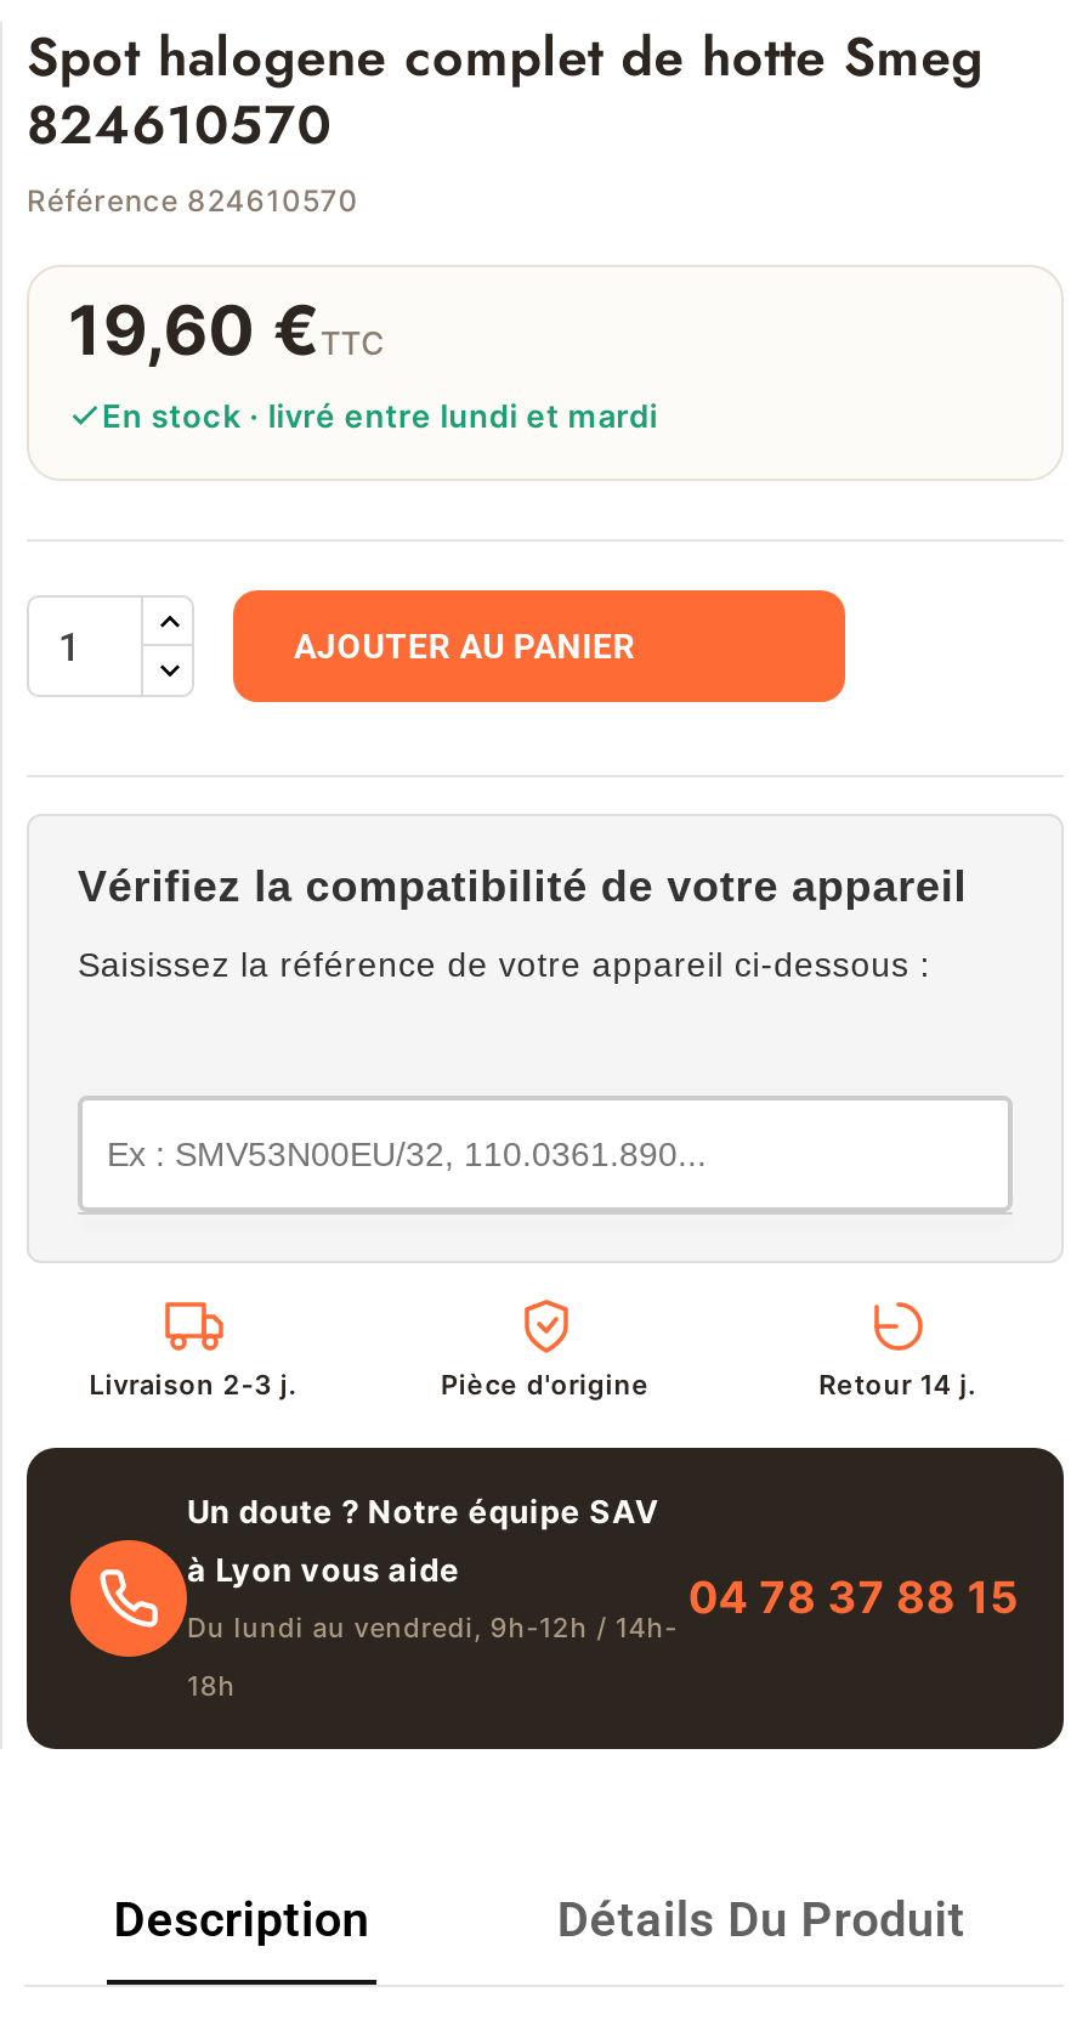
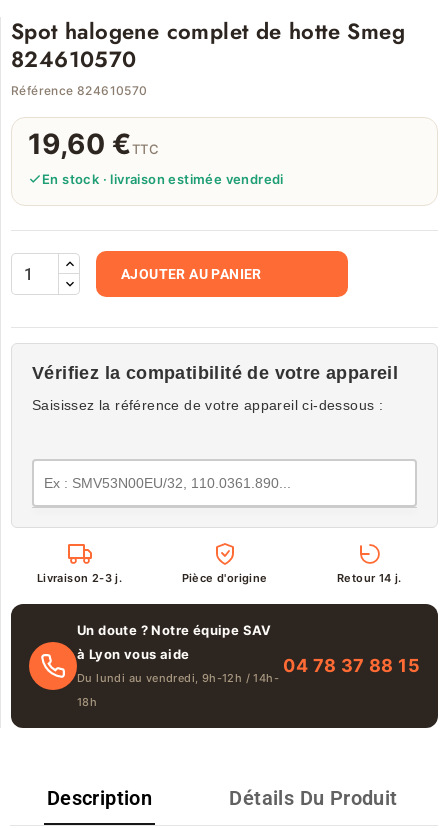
[102,396,658,435] En stock · livré entre lundi et mardi -> [42,171,284,187] En stock · livraison estimée vendredi

